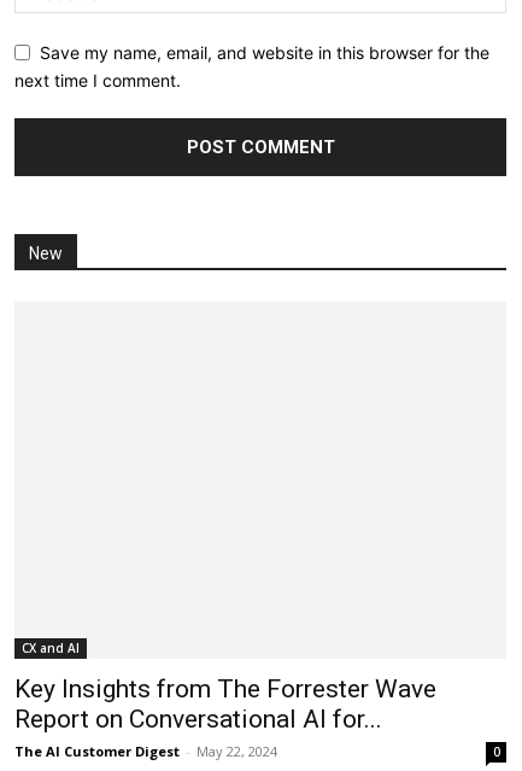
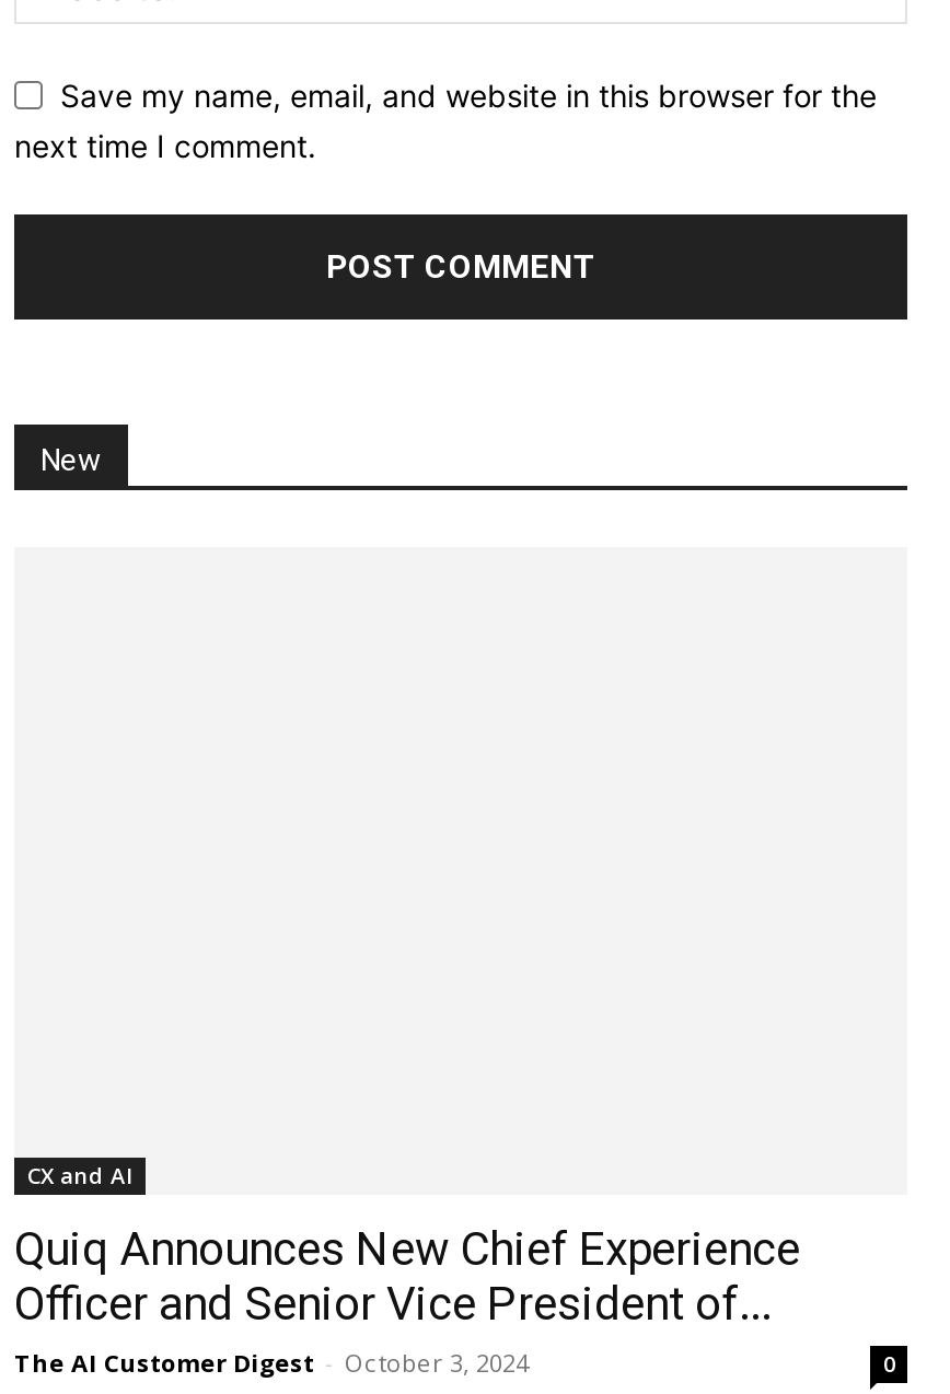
[14,675,436,760] Key Insights from The Forrester Wave | Report on Conversational AI for... | The AI Customer Digest - May 22, 2024 -> [14,1224,800,1379] Quiq Announces New Chief Experience | Officer and Senior Vice President of... | The AI Customer Digest - October 3, 2024

